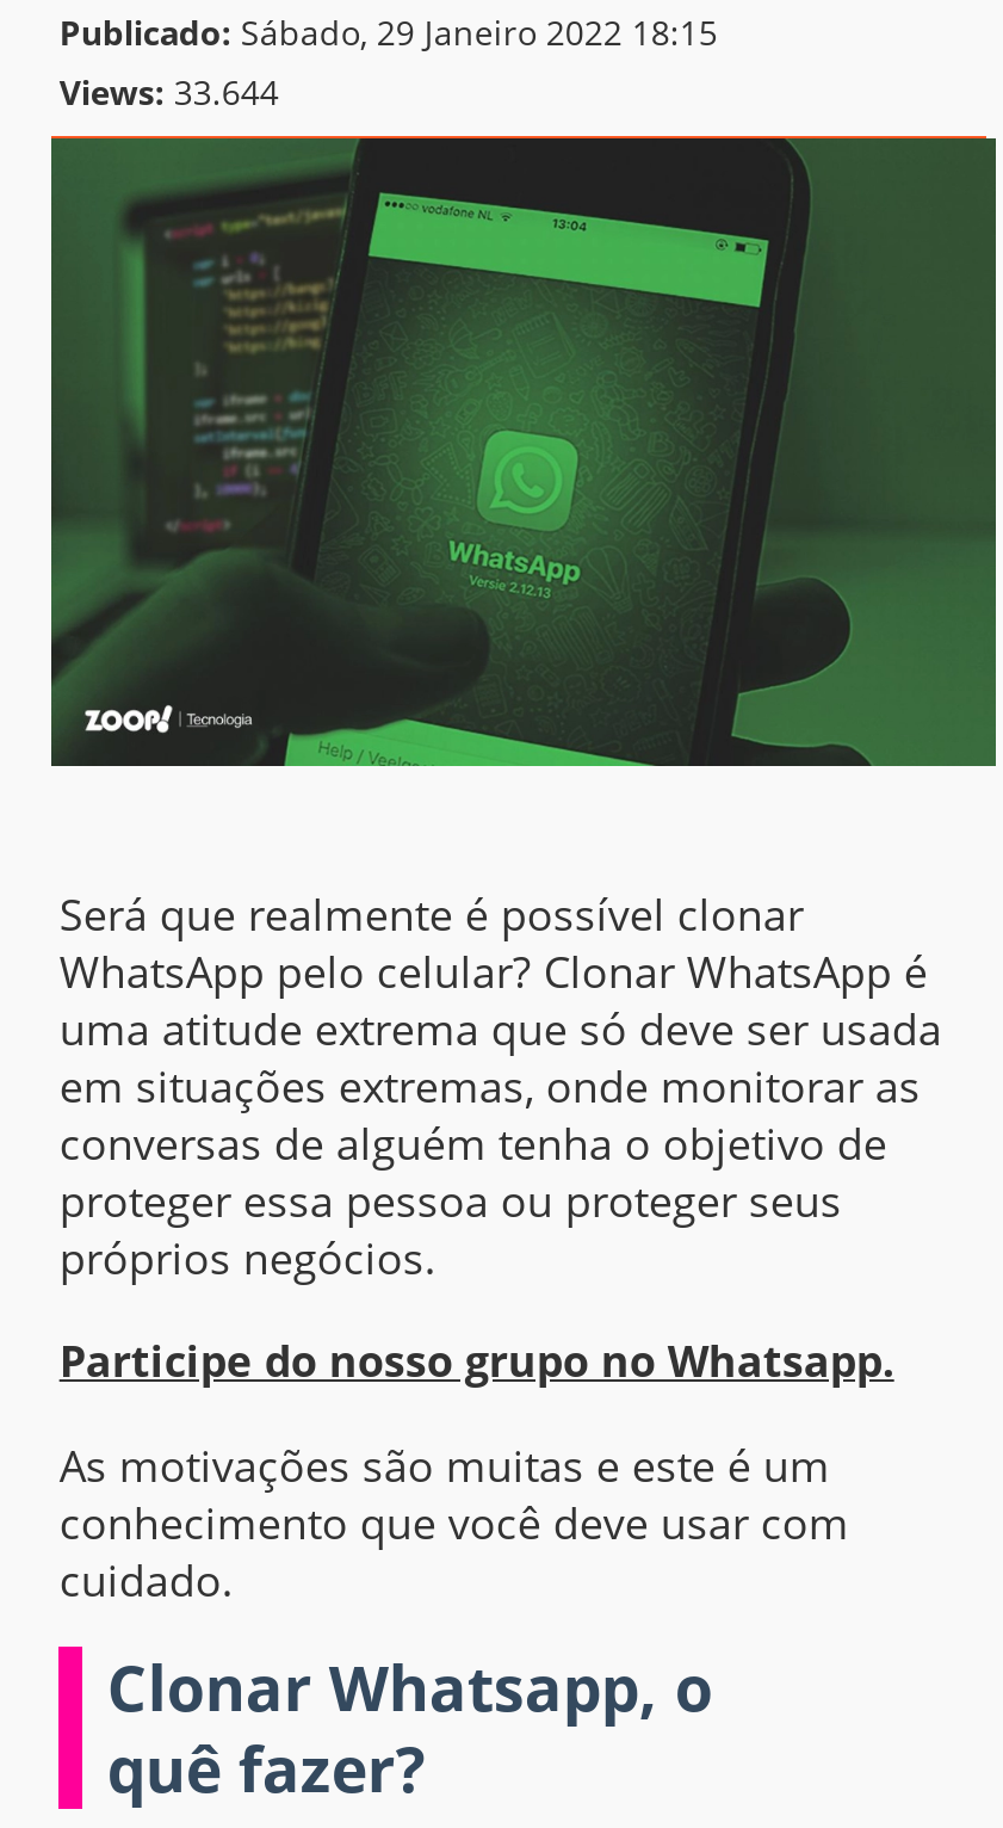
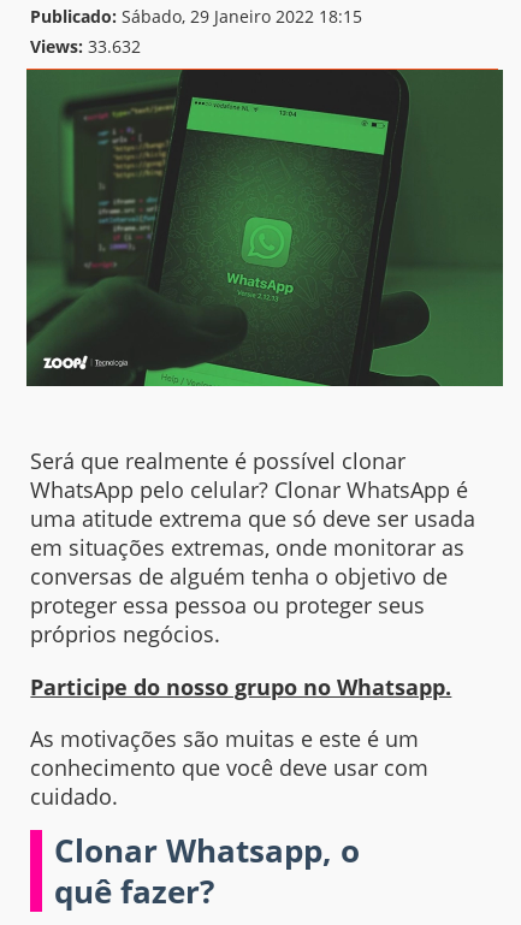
[59,69,279,114] Views: 33.644 -> [31,35,141,57] Views: 33.632

